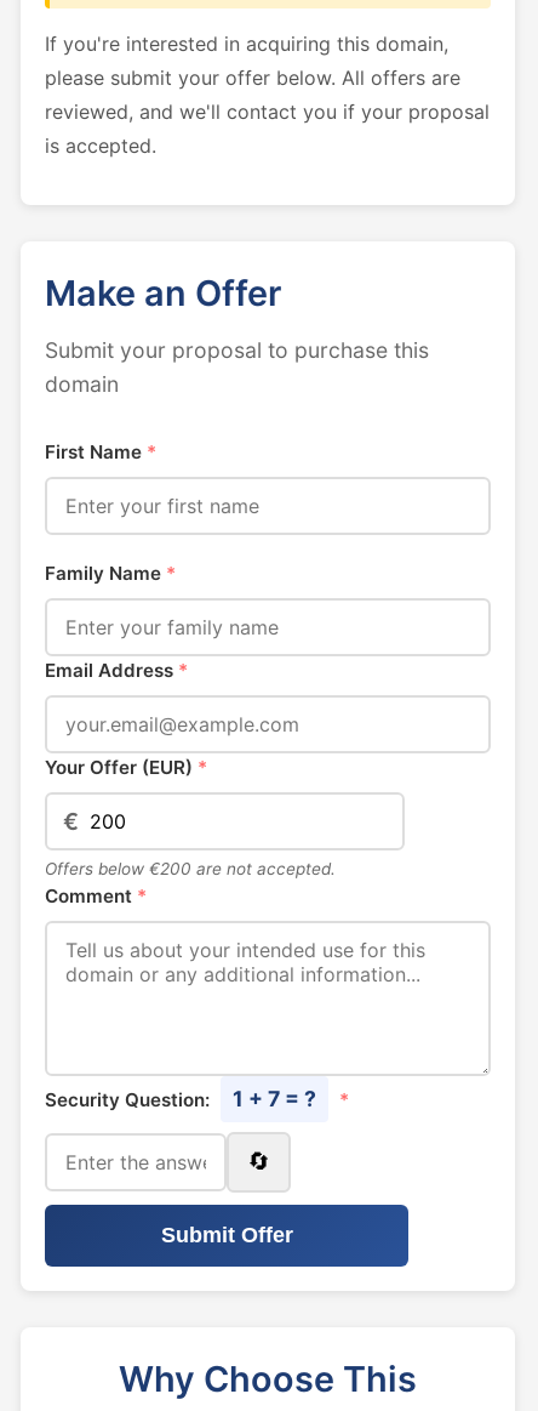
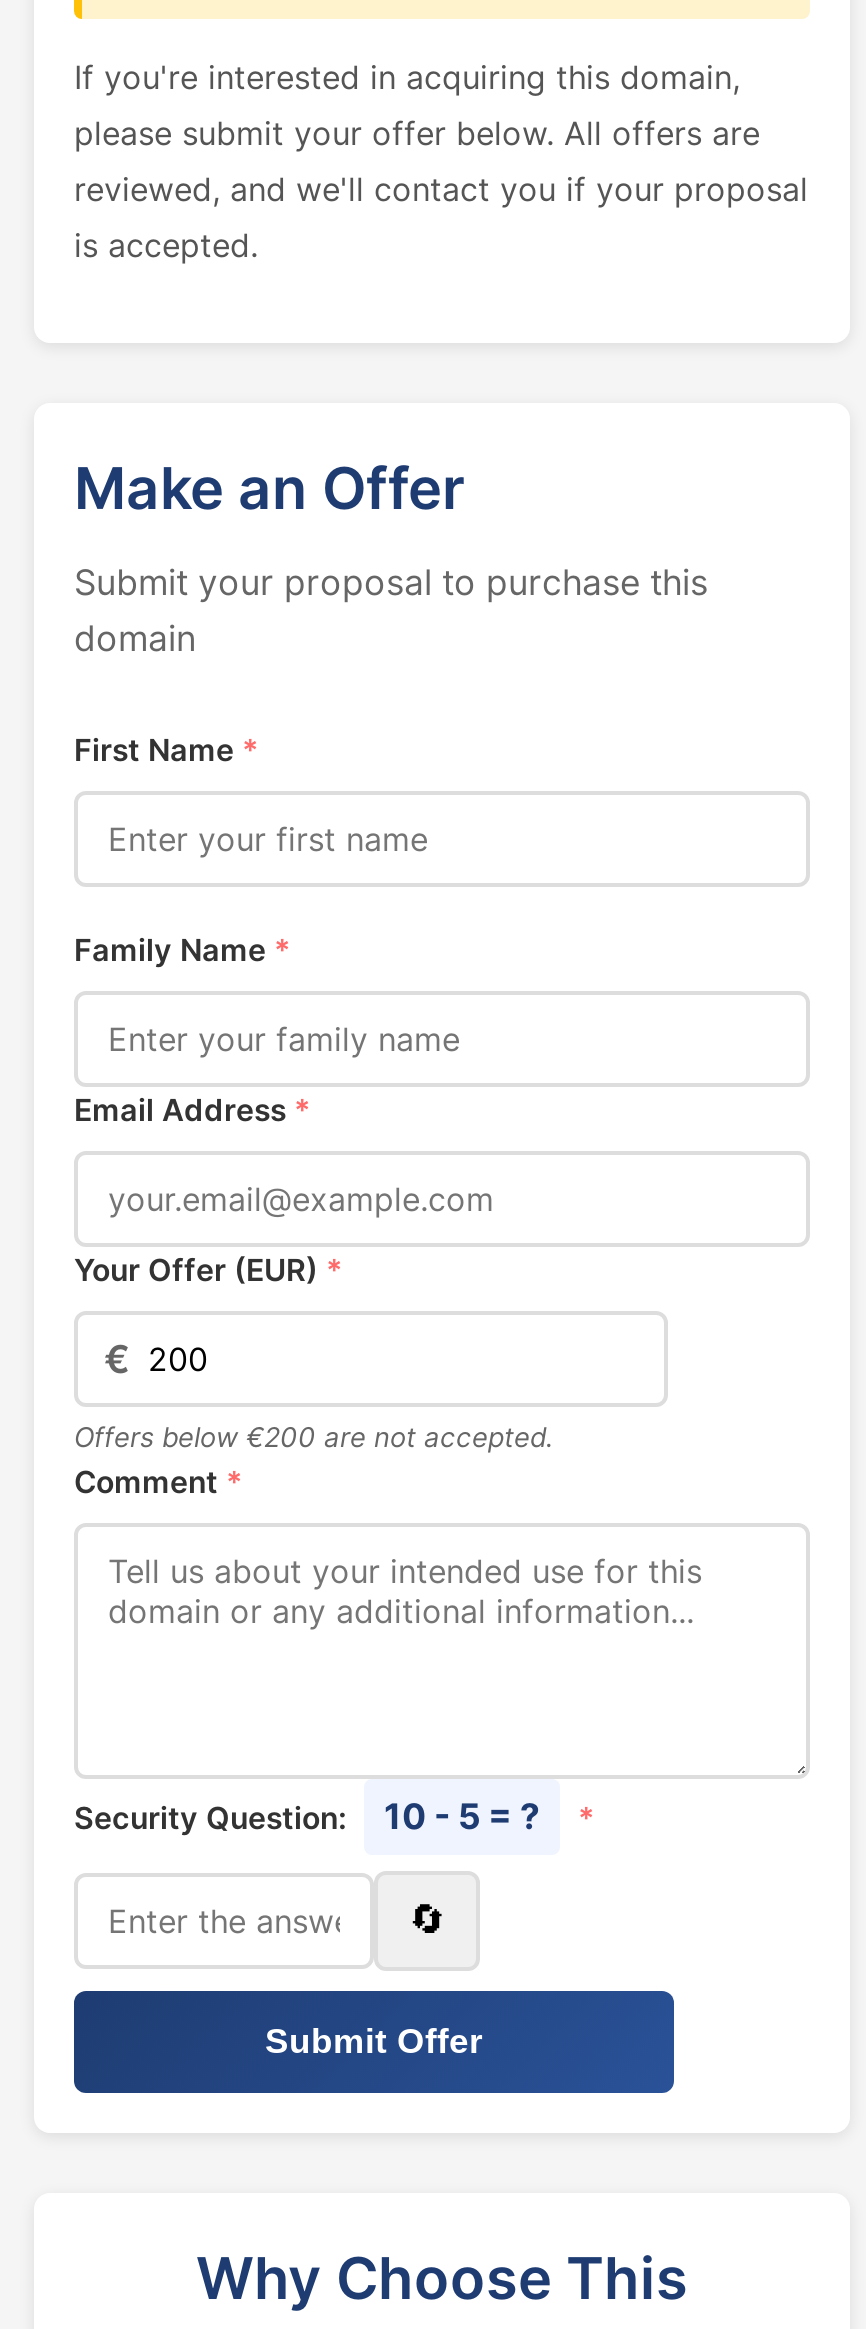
[233,1086,316,1111] 1 + 7 = ? -> [384,1795,540,1837] 10 - 5 = ?

